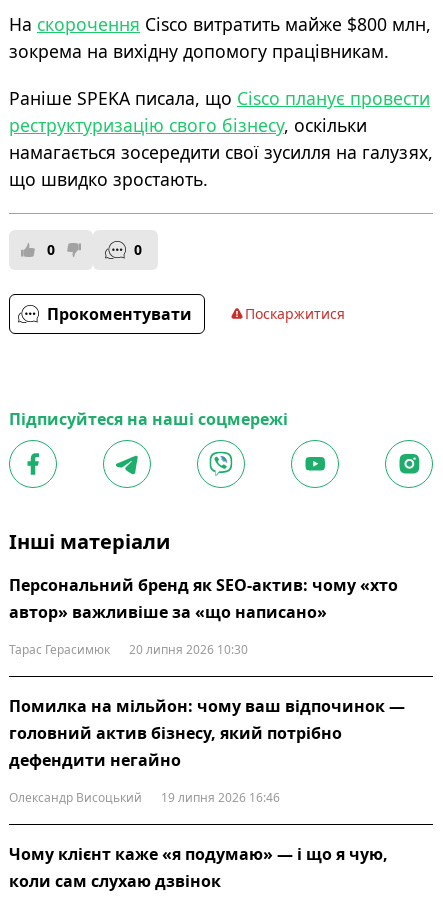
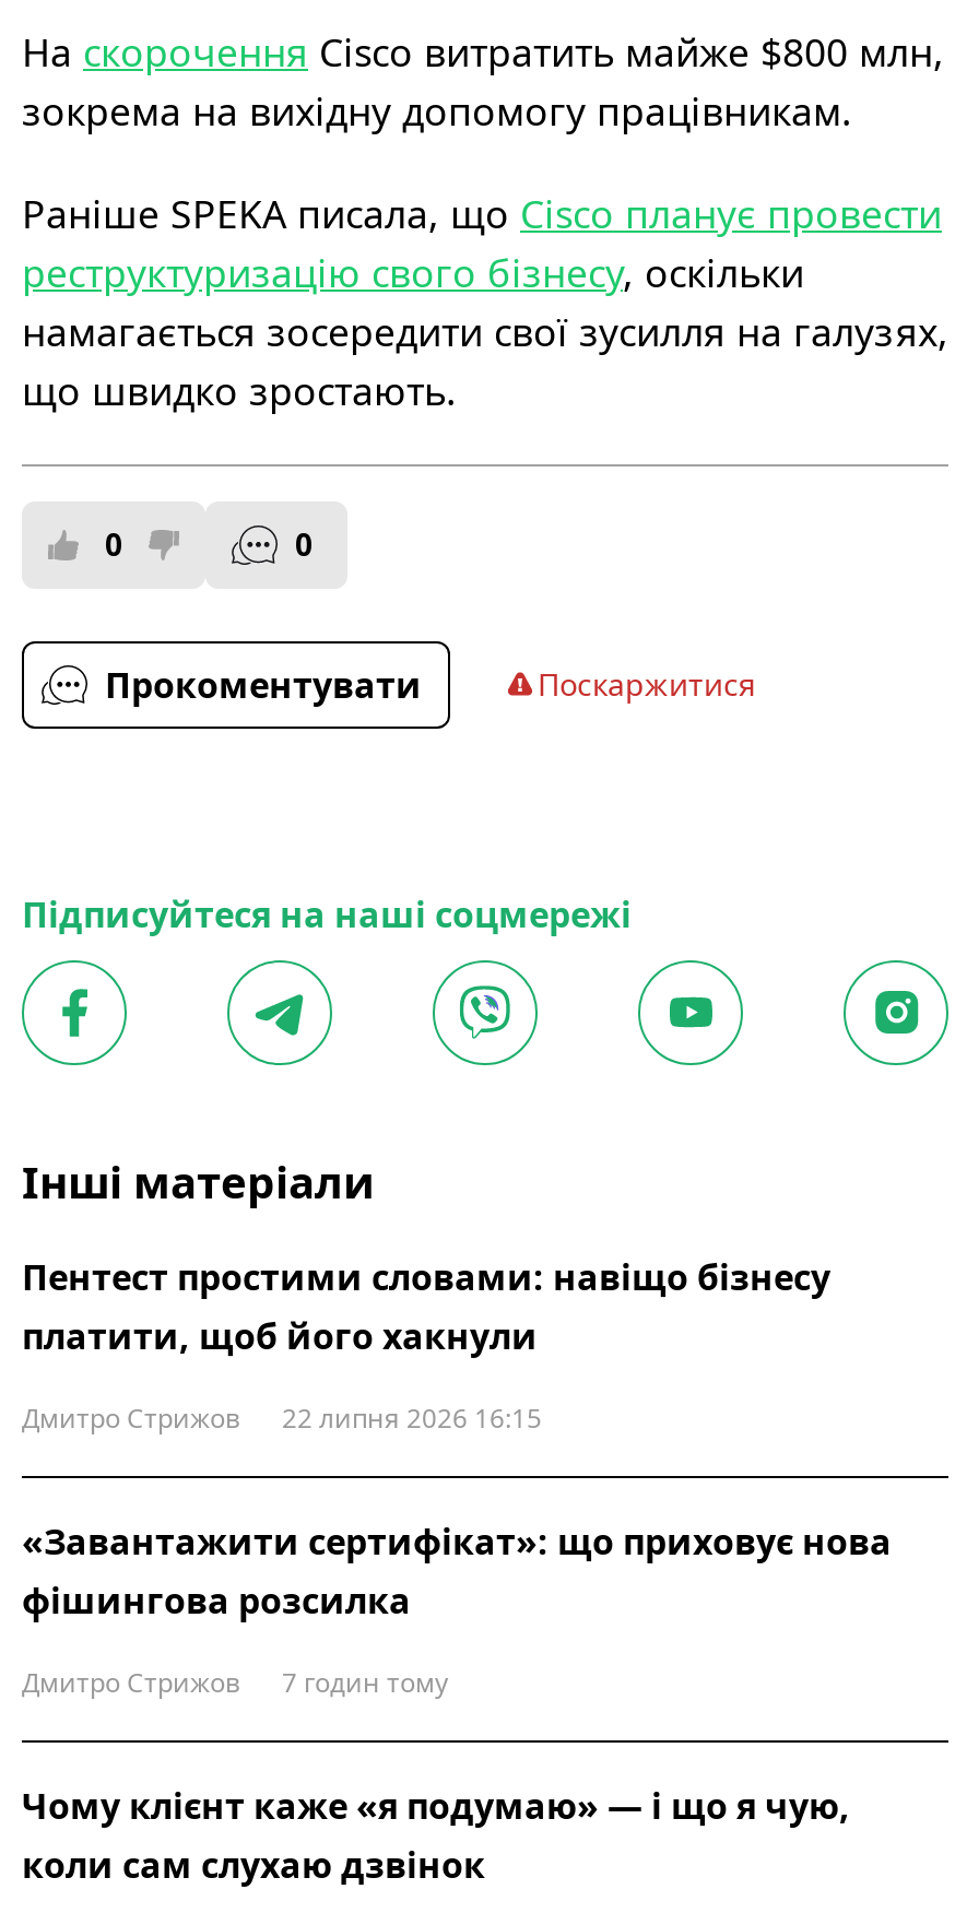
[9,574,398,623] Персональний бренд як SEO-актив: чому «хто | автор» важливіше за «що написано» -> [22,1254,830,1361] Пентест простими словами: навіщо бізнесу | платити, щоб його хакнули
[9,641,248,658] Тарас Герасимюк | 20 липня 2026 10:30 -> [22,1400,542,1437] Дмитро Стрижов | 22 липня 2026 16:15
[9,695,405,771] Помилка на мільйон: чому ваш відпочинок — | головний актив бізнесу, який потрібно | дефендити негайно -> [22,1518,892,1625] «Завантажити сертифікат»: що приховує нова | фішингова розсилка
[9,789,280,806] Олександр Висоцький | 19 липня 2026 16:46 -> [22,1665,448,1702] Дмитро Стрижов | 7 годин тому

